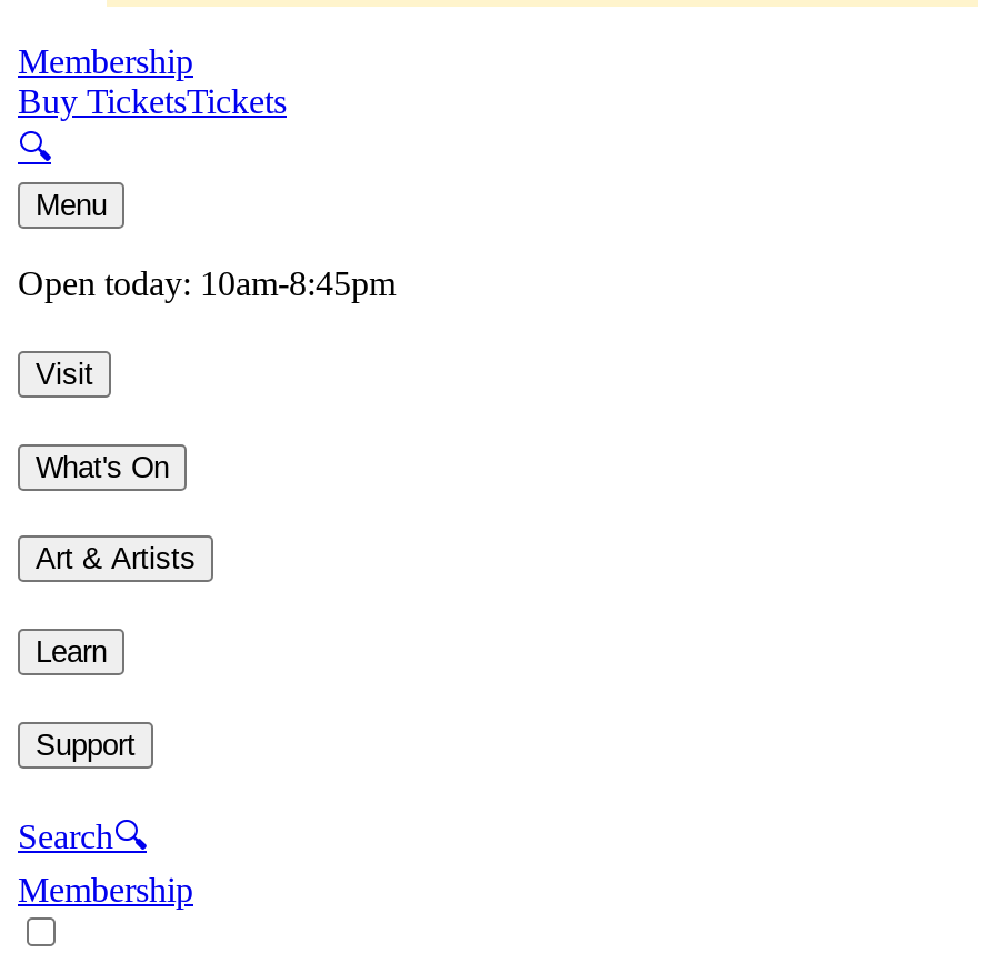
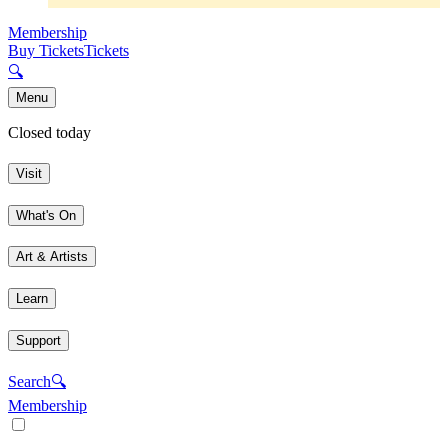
[18,265,396,303] Open today: 10am-8:45pm -> [8,124,91,141] Closed today

